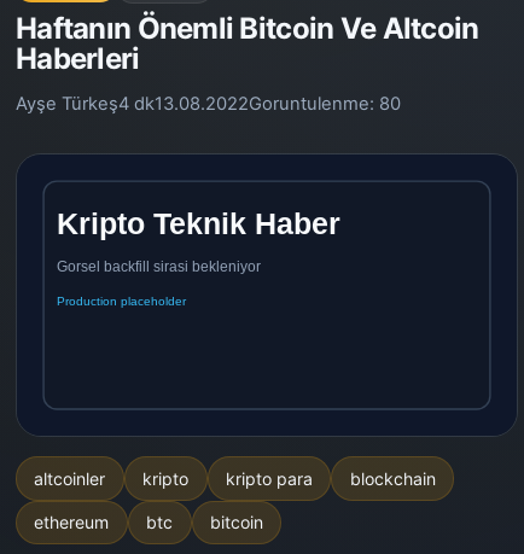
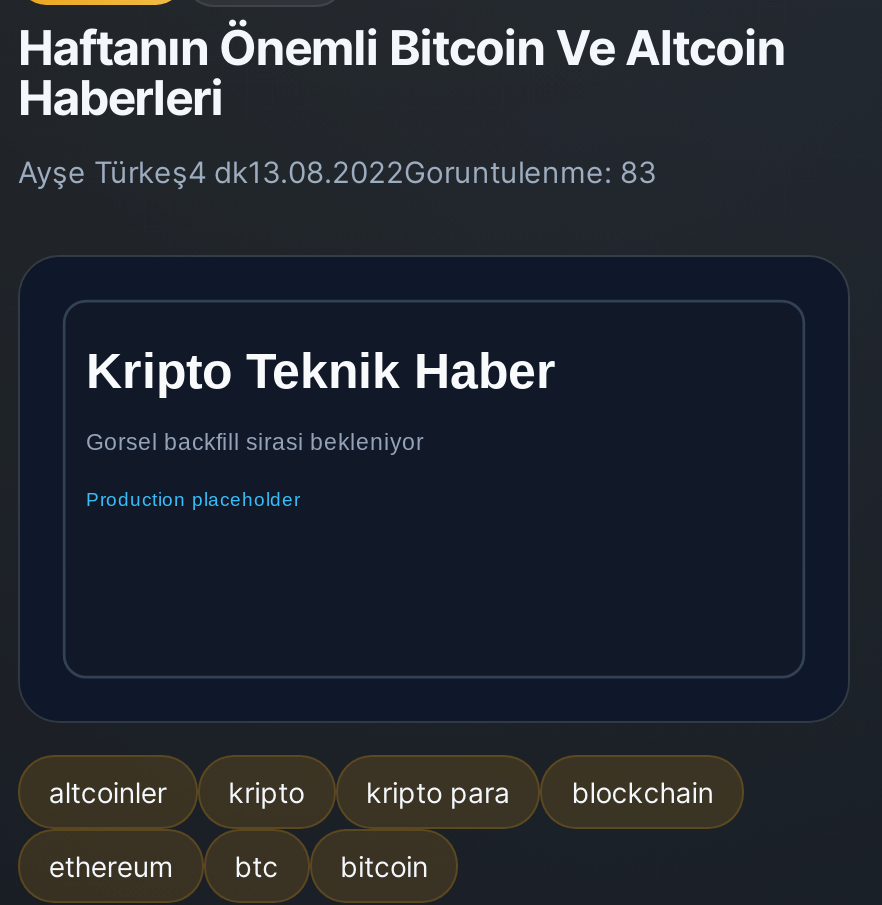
[16,93,401,115] Ayşe Türkeş4 dk13.08.2022Goruntulenme: 80 -> [18,154,656,190] Ayşe Türkeş4 dk13.08.2022Goruntulenme: 83

